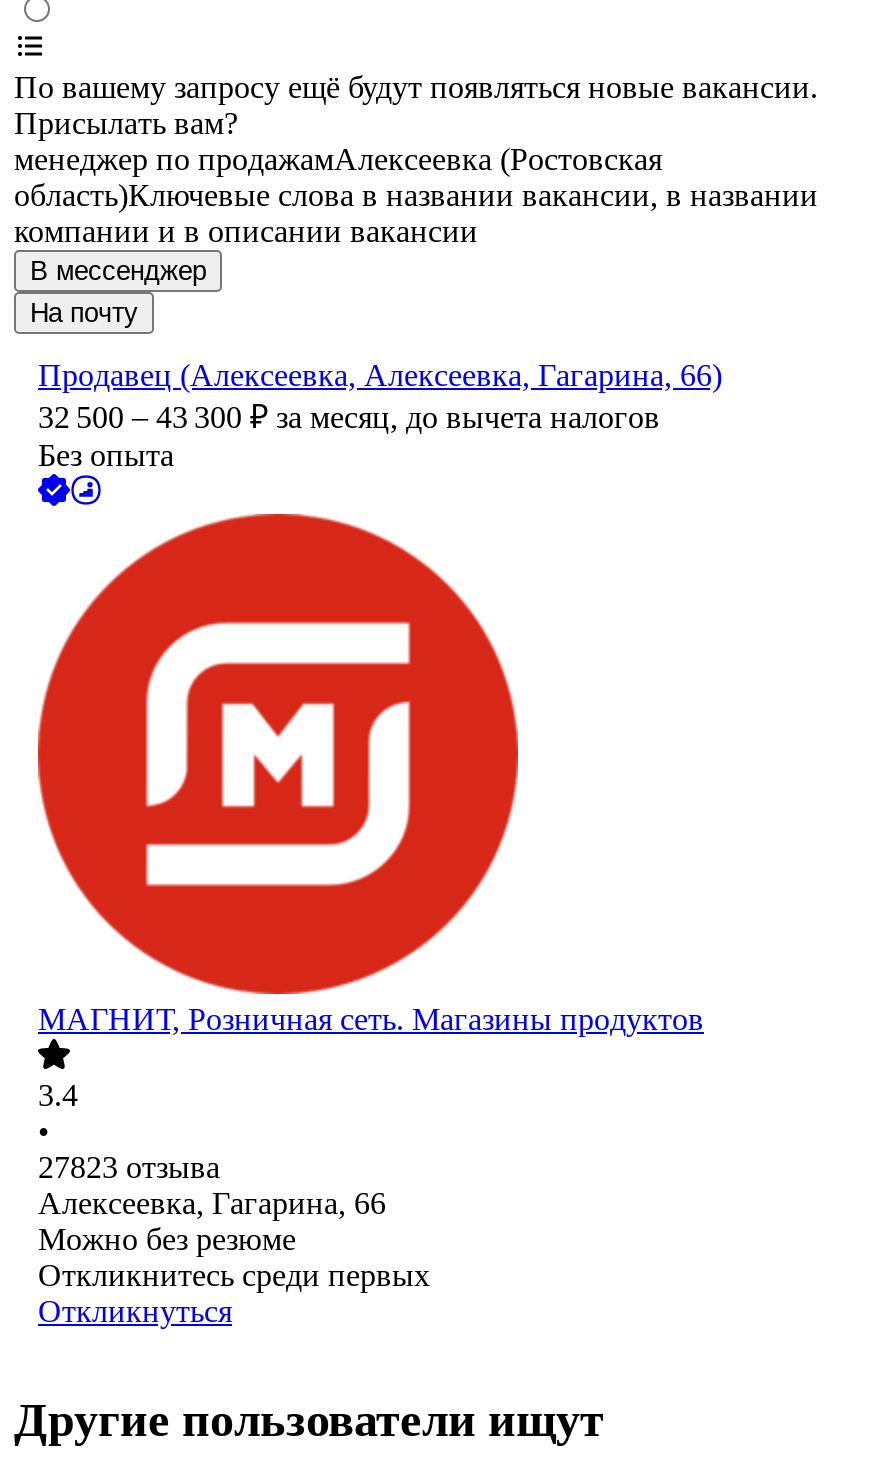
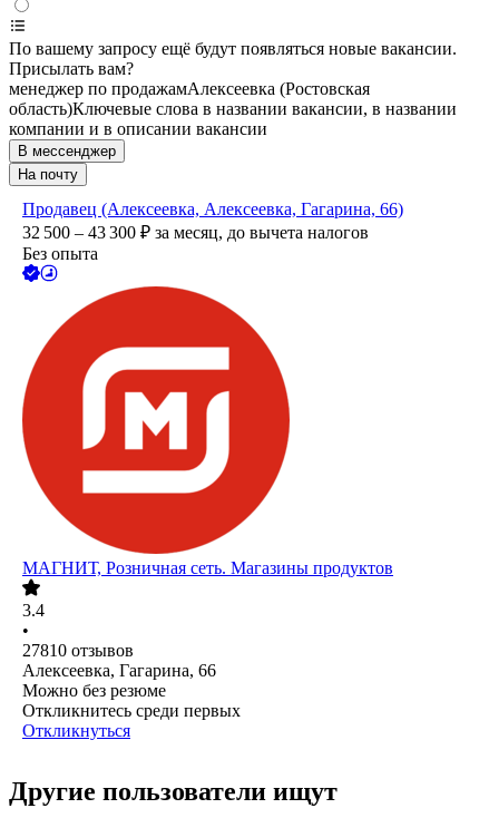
[38,1151,220,1185] 27823 отзыва -> [22,641,134,660] 27810 отзывов

